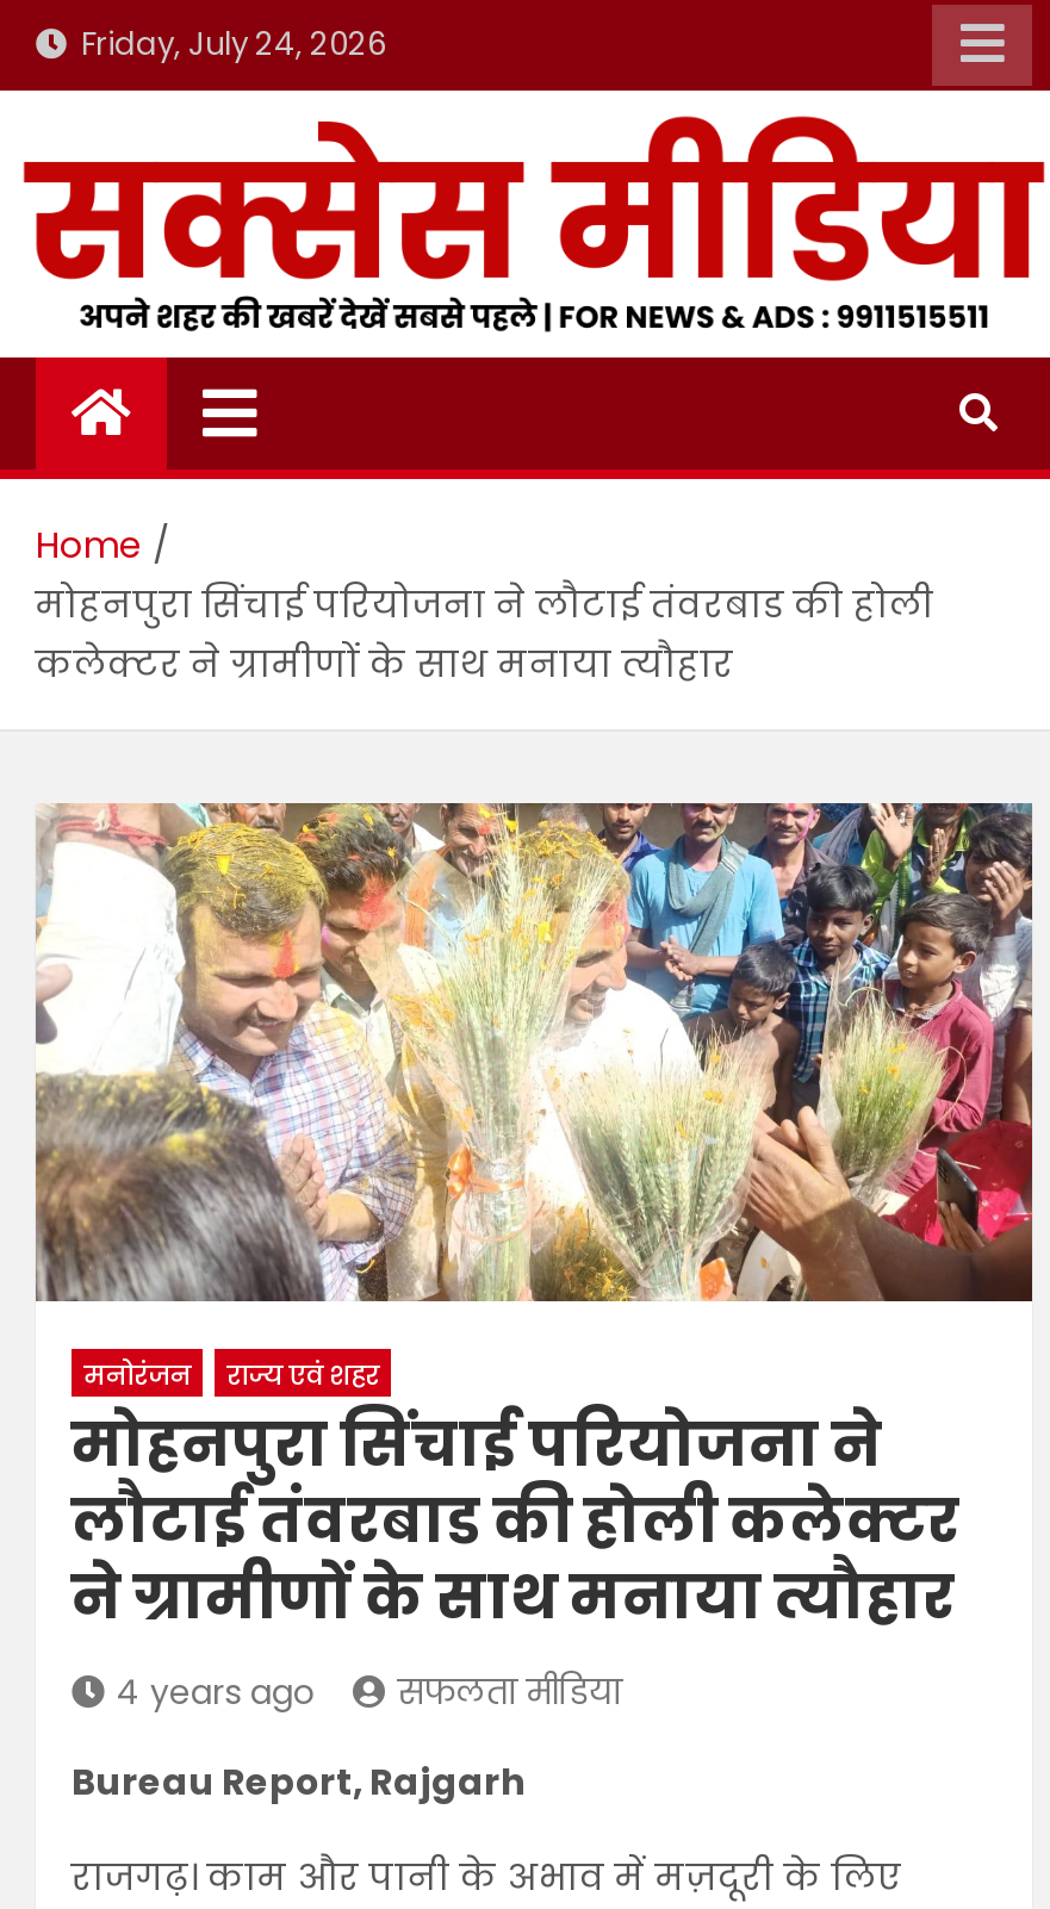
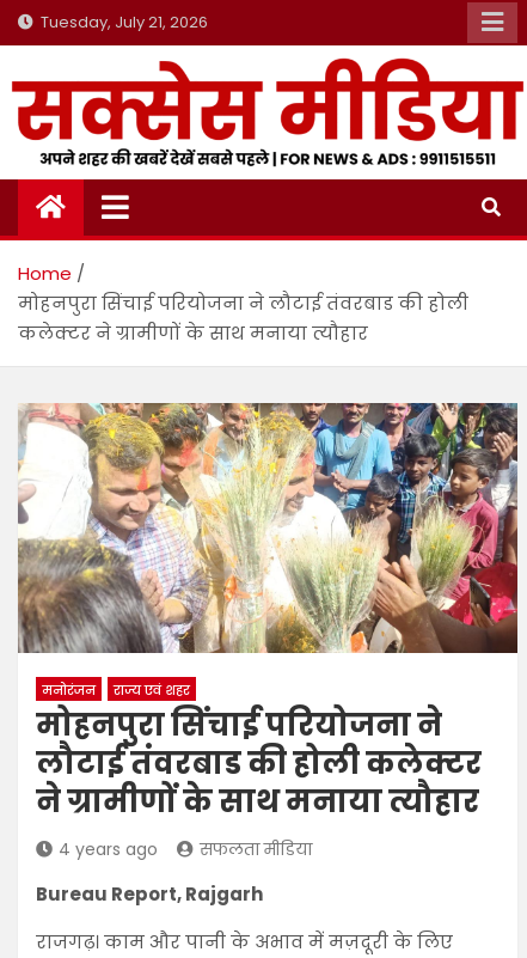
[67,21,386,67] Friday, July 24, 2026 -> [33,11,208,33] Tuesday, July 21, 2026

